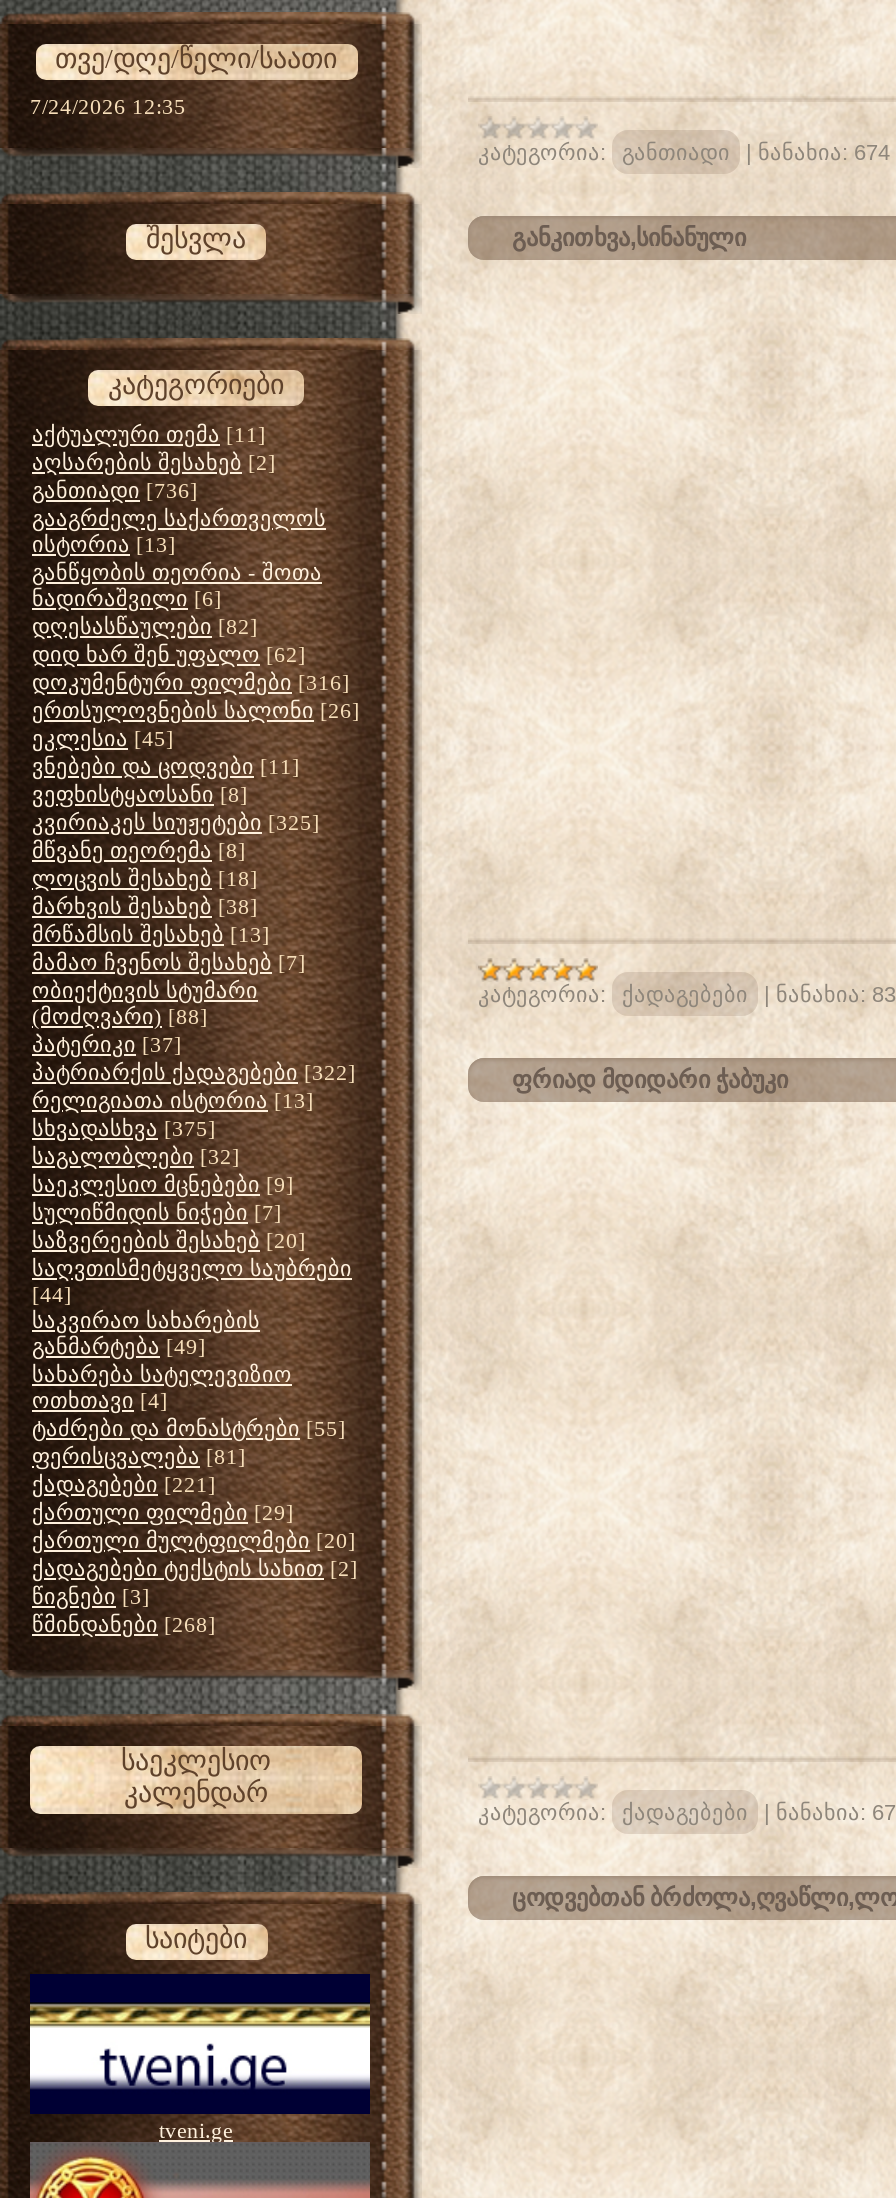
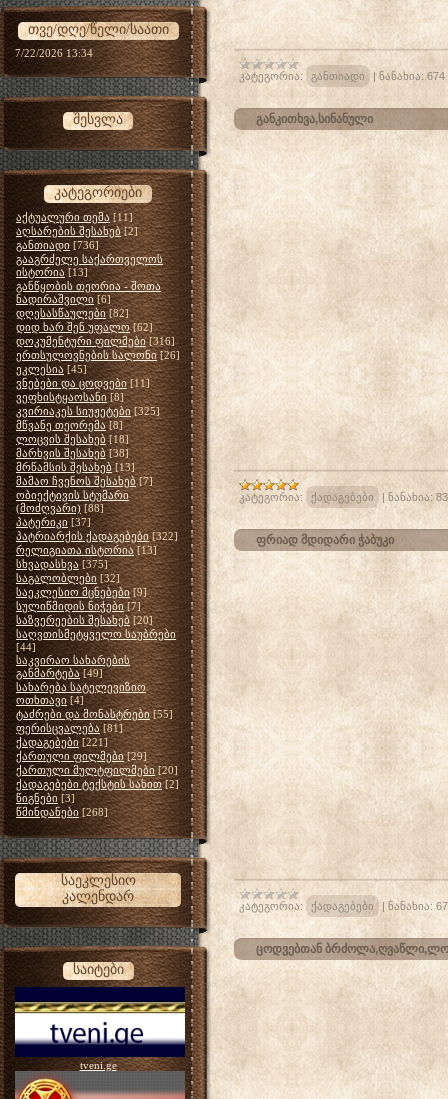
[30,94,186,118] 7/24/2026 12:35 -> [15,47,93,59] 7/22/2026 13:34

